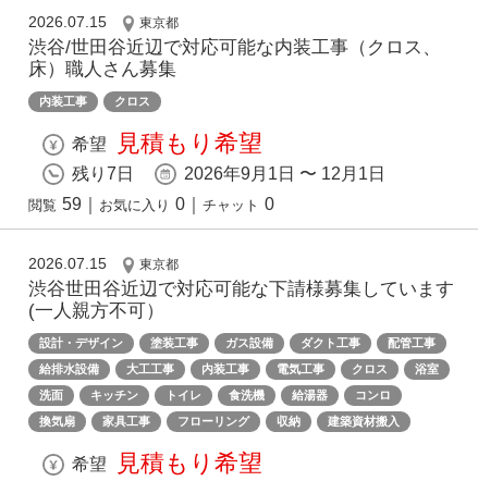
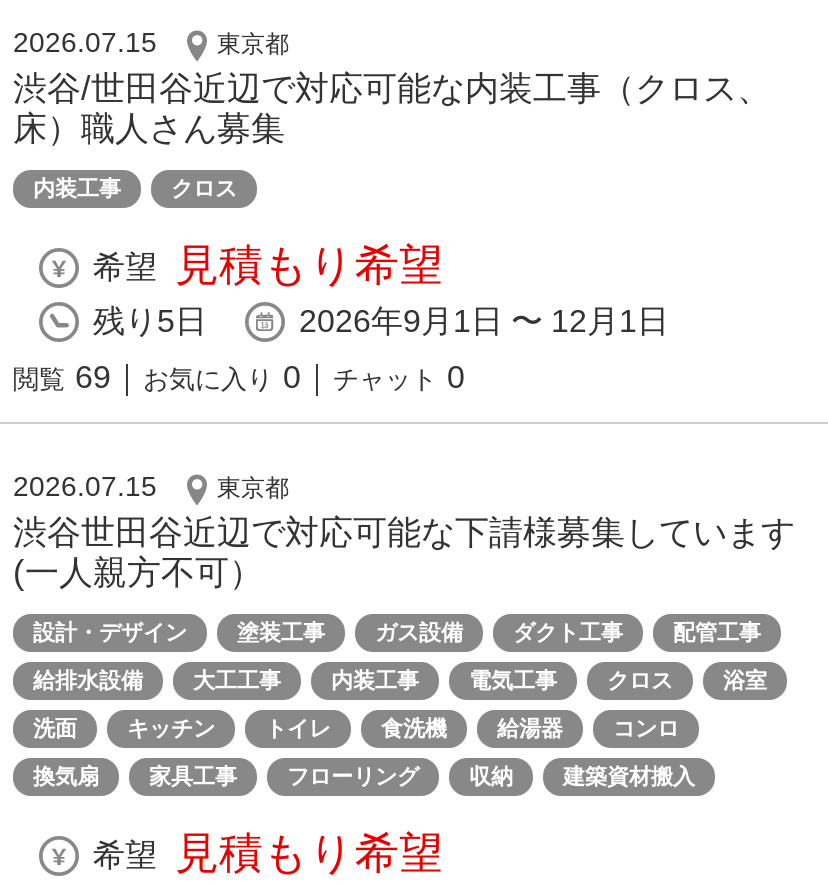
[72,165,134,183] 残り7日 -> [93,305,207,339] 残り5日
[28,195,274,214] 閲覧 59｜お気に入り 0｜チャット 0 -> [13,361,465,395] 閲覧 69｜お気に入り 0｜チャット 0

